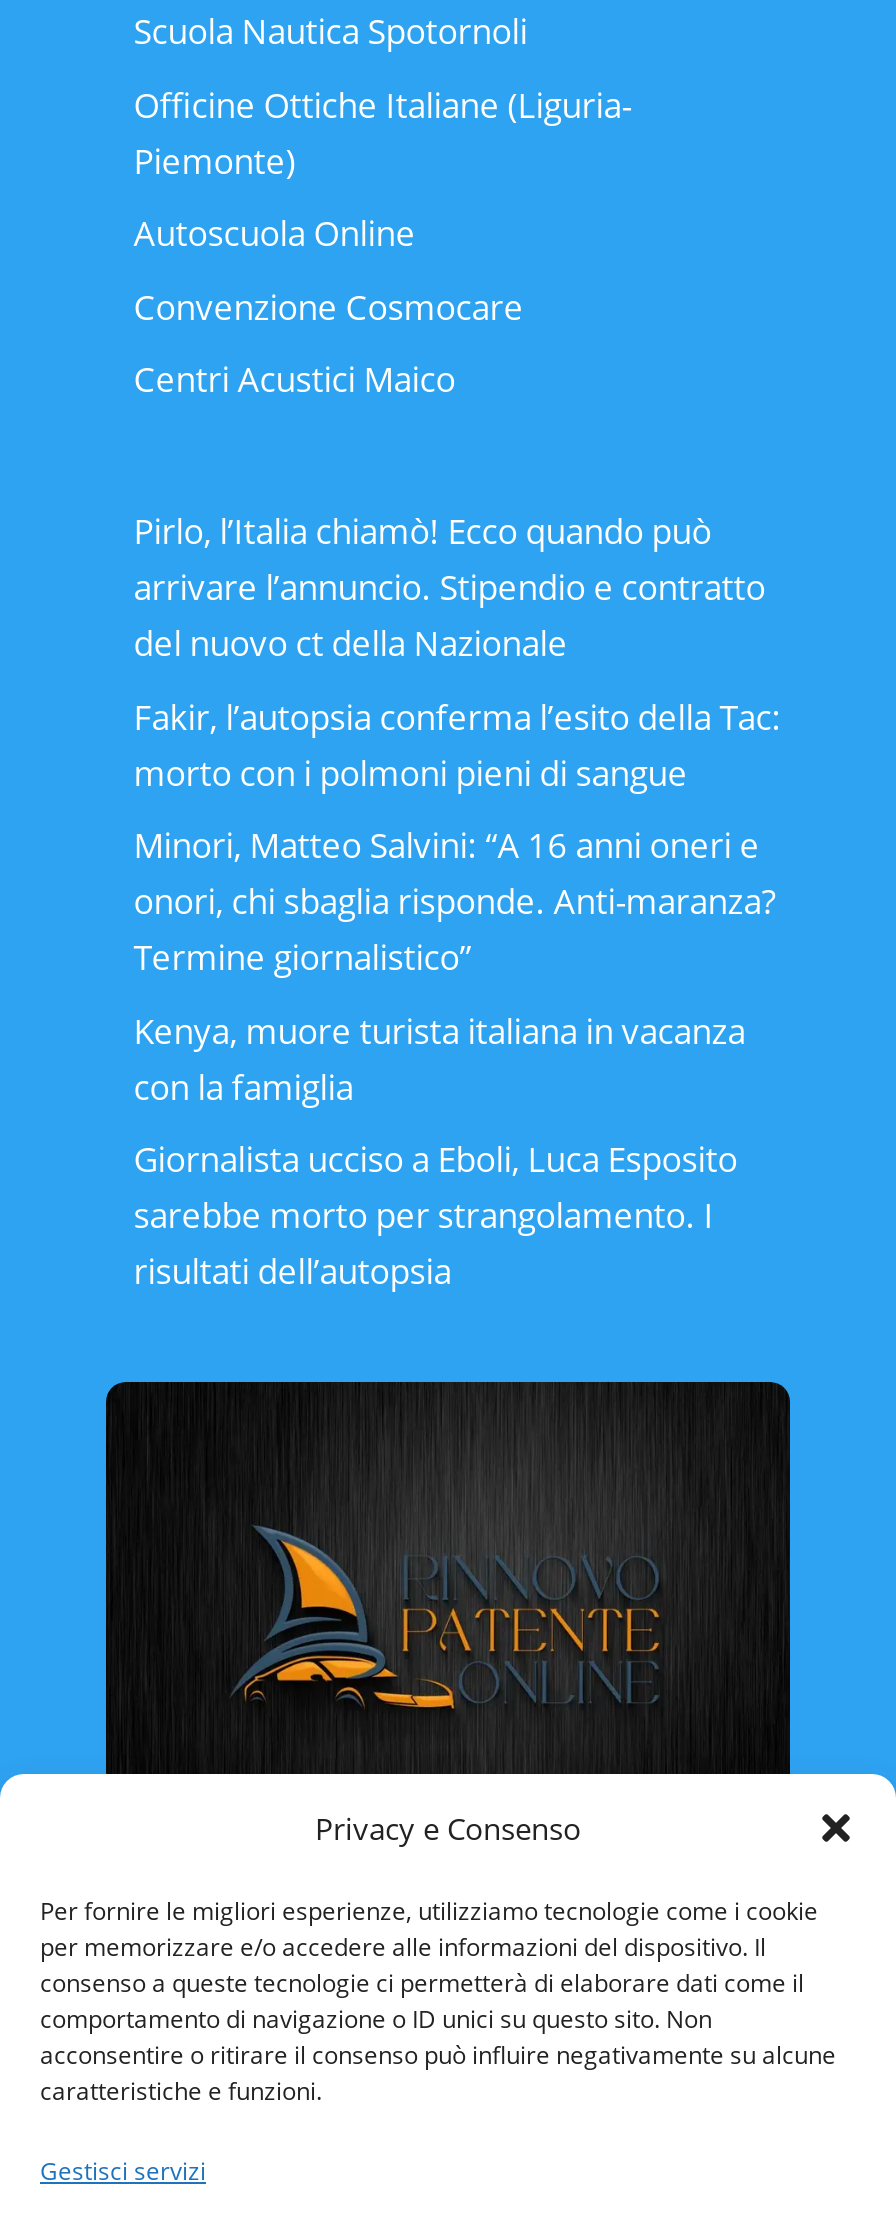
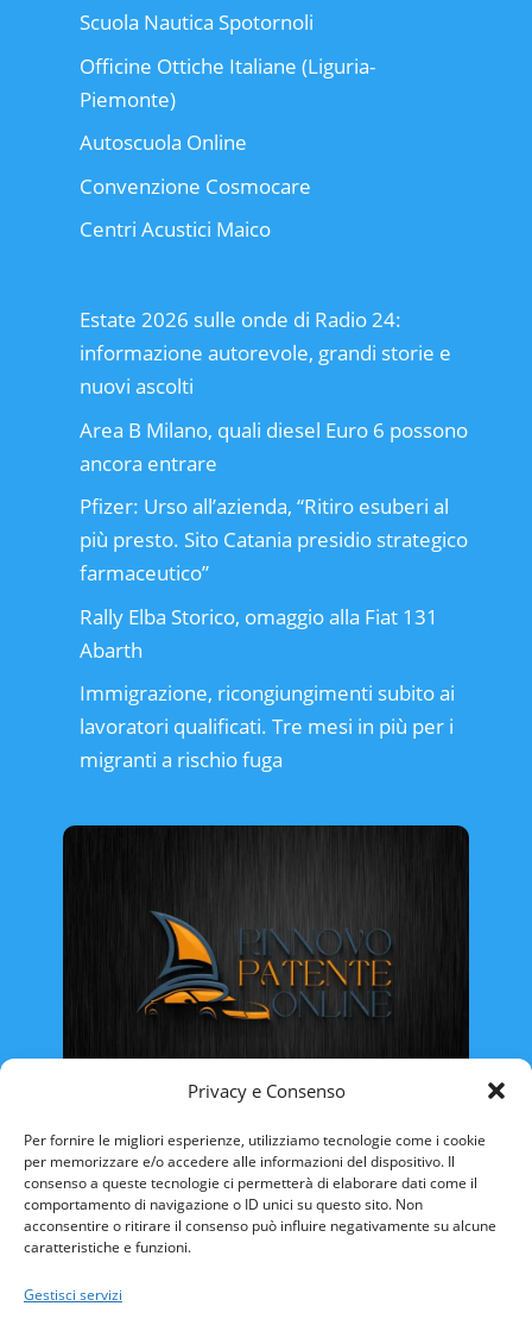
[134,508,766,666] Pirlo, l’Italia chiamò! Ecco quando può | arrivare l’annuncio. Stipendio e contratto | del nuovo ct della Nazionale -> [79,306,451,400] Estate 2026 sulle onde di Radio 24: | informazione autorevole, grandi storie e | nuovi ascolti
[134,693,782,795] Fakir, l’autopsia conferma l’esito della Tac: | morto con i polmoni pieni di sangue -> [79,416,468,477] Area B Milano, quali diesel Euro 6 possono | ancora entrare
[134,822,776,980] Minori, Matteo Salvini: “A 16 anni oneri e | onori, chi sbaglia risponde. Anti-maranza? | Termine giornalistico” -> [79,493,468,587] Pfizer: Urso all’azienda, “Ritiro esuberi al | più presto. Sito Catania presidio strategico | farmaceutico”
[134,1007,746,1109] Kenya, muore turista italiana in vacanza | con la famiglia -> [79,603,438,663] Rally Elba Storico, omaggio alla Fiat 131 | Abarth
[134,1136,738,1294] Giornalista ucciso a Eboli, Luca Esposito | sarebbe morto per strangolamento. I | risultati dell’autopsia -> [79,679,455,773] Immigrazione, ricongiungimenti subito ai | lavoratori qualificati. Tre mesi in più per i | migranti a rischio fuga

